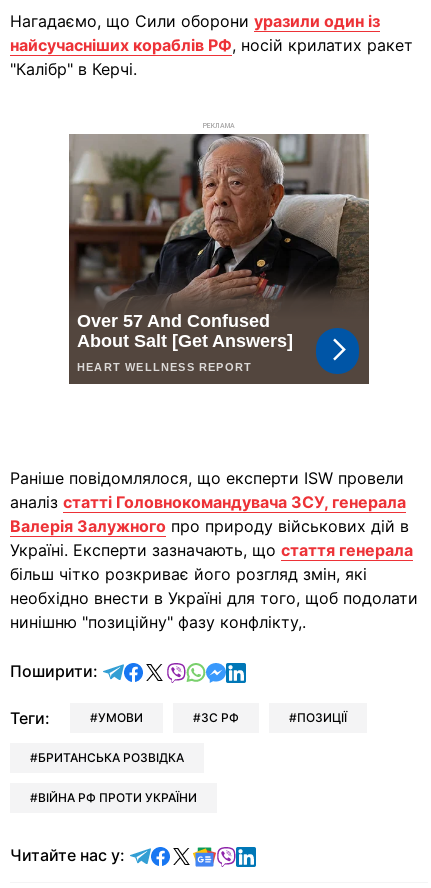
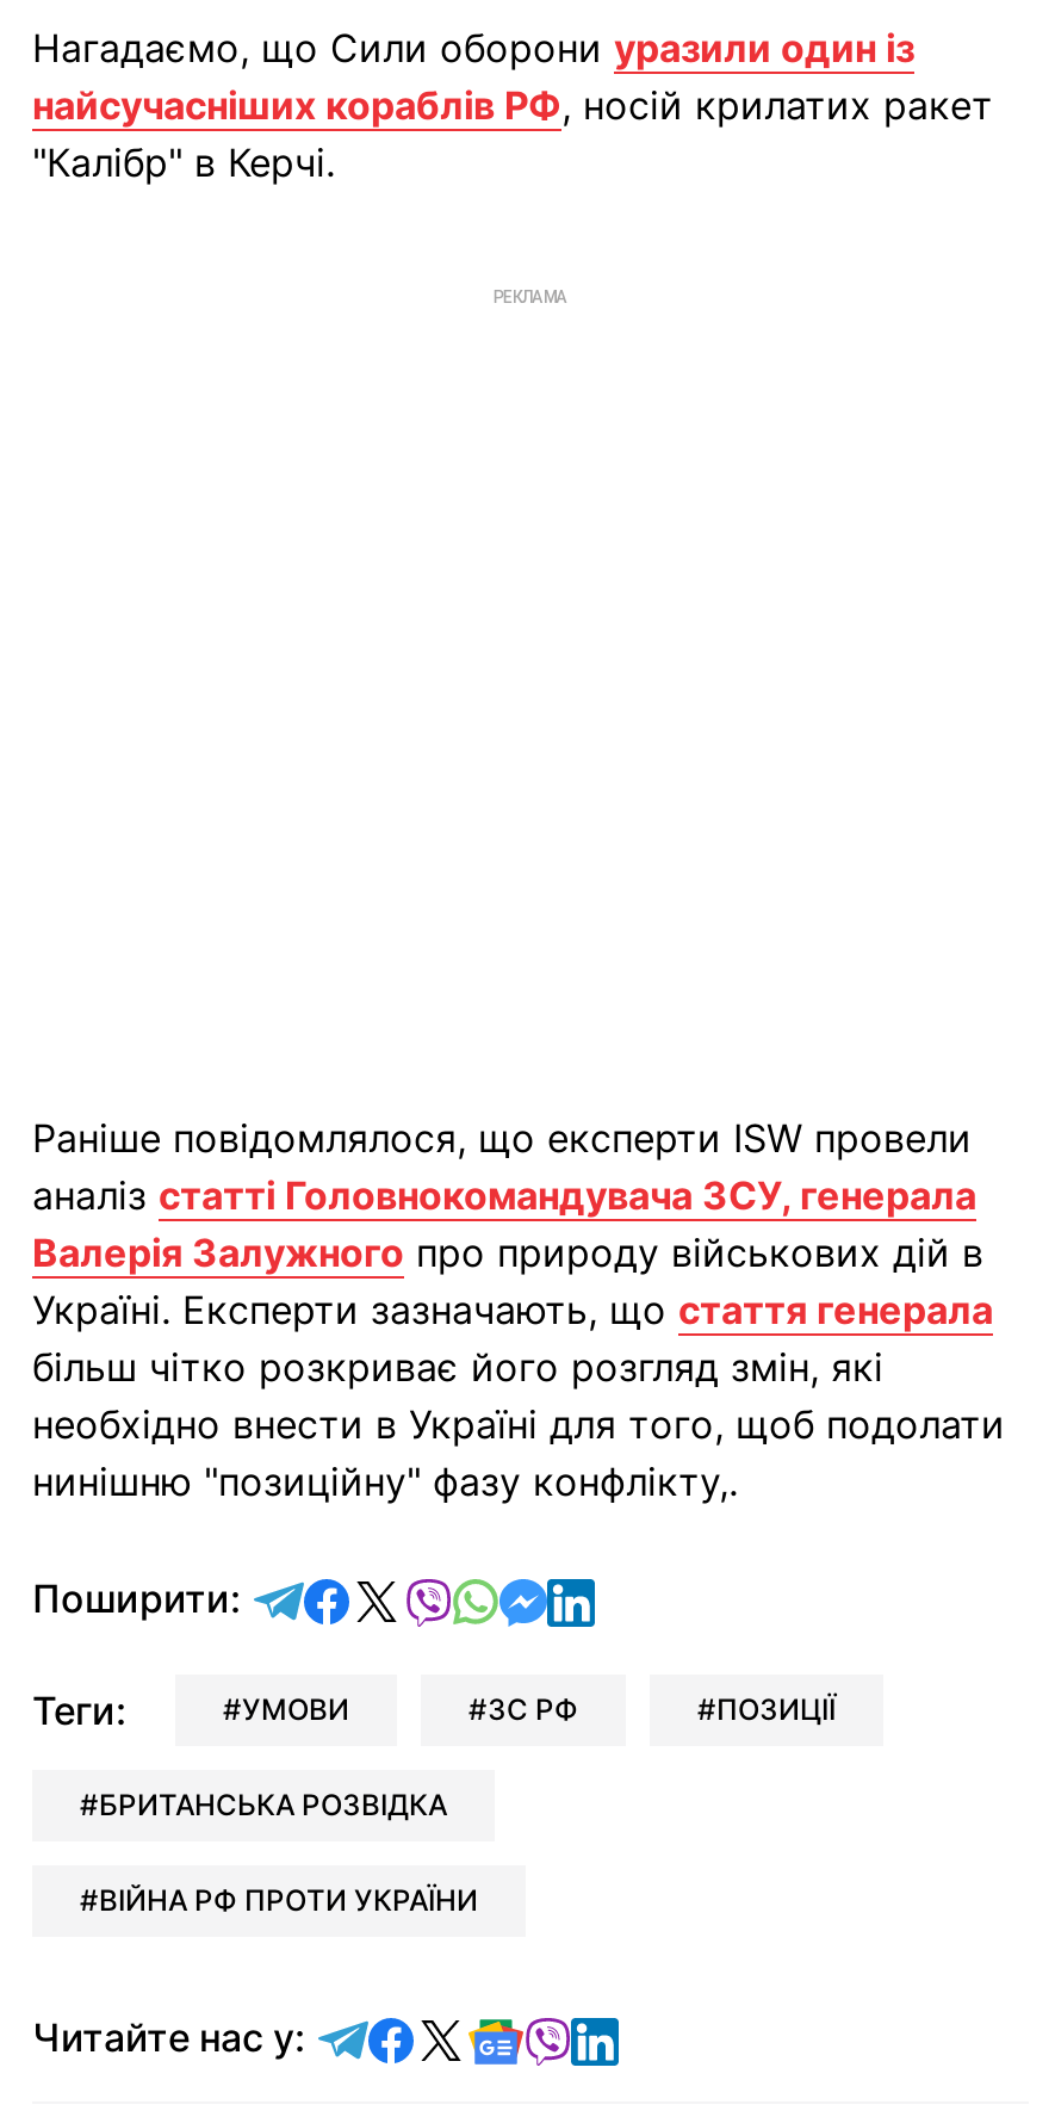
[68,133,370,385] [image] -> none

